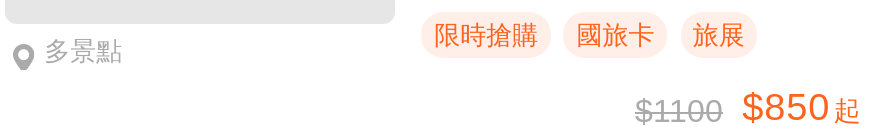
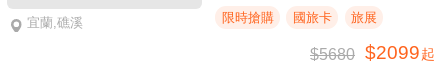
[44,37,122,67] 多景點 -> [27,15,83,30] 宜蘭,礁溪
[635,85,862,127] $1100 $850 起 -> [310,42,435,63] $5680 $2099 起

